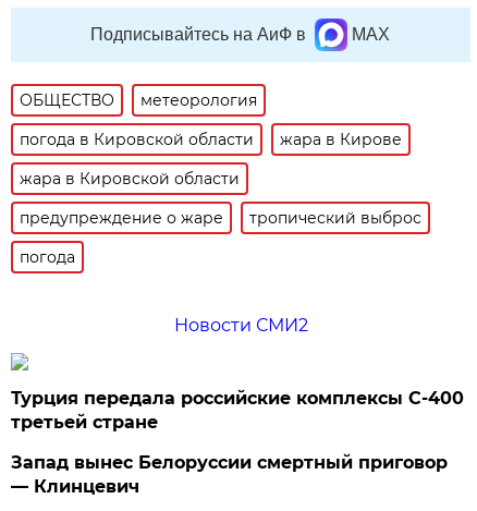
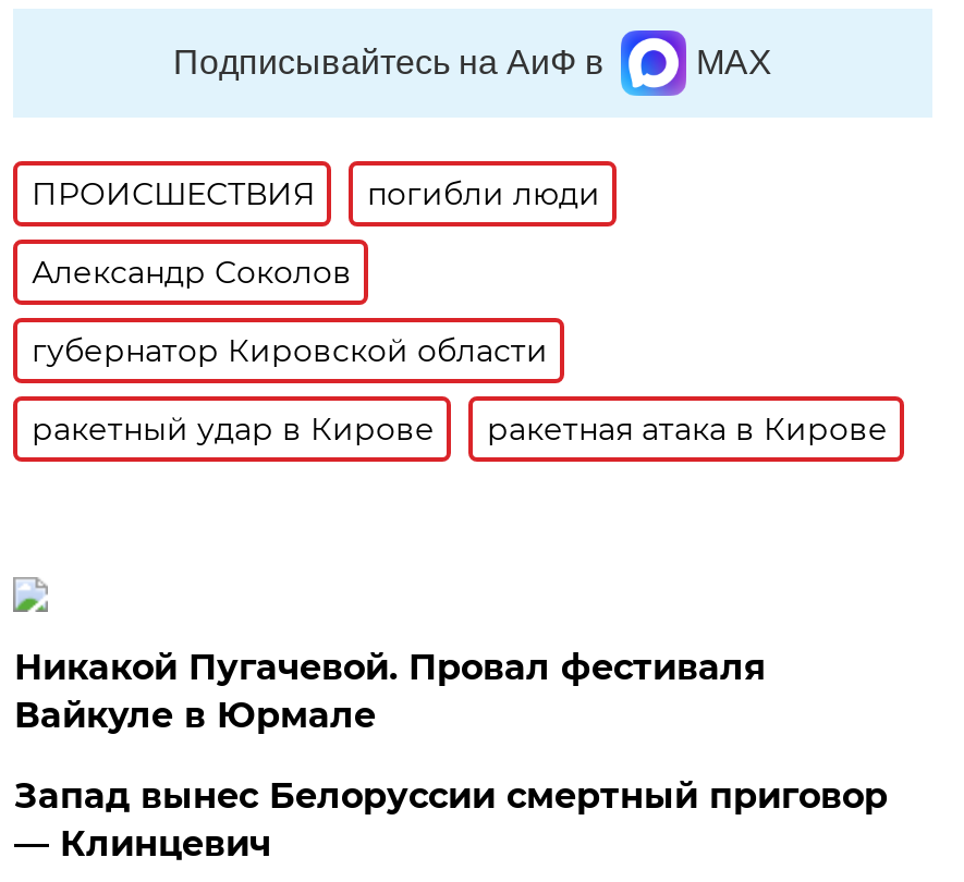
[20,90,422,335] ОБЩЕСТВО | метеорология | погода в Кировской области | жара в Кирове | жара в Кировской области | предупреждение о жаре | тропический выброс | погода | Новости СМИ2 -> [31,173,888,448] ПРОИСШЕСТВИЯ | погибли люди | Александр Соколов | губернатор Кировской области | ракетный удар в Кирове | ракетная атака в Кирове
[11,387,464,432] Турция передала российские комплексы С-400 | третьей стране -> [14,646,766,735] Никакой Пугачевой. Провал фестиваля | Вайкуле в Юрмале

